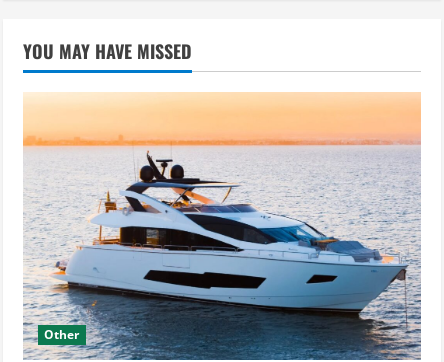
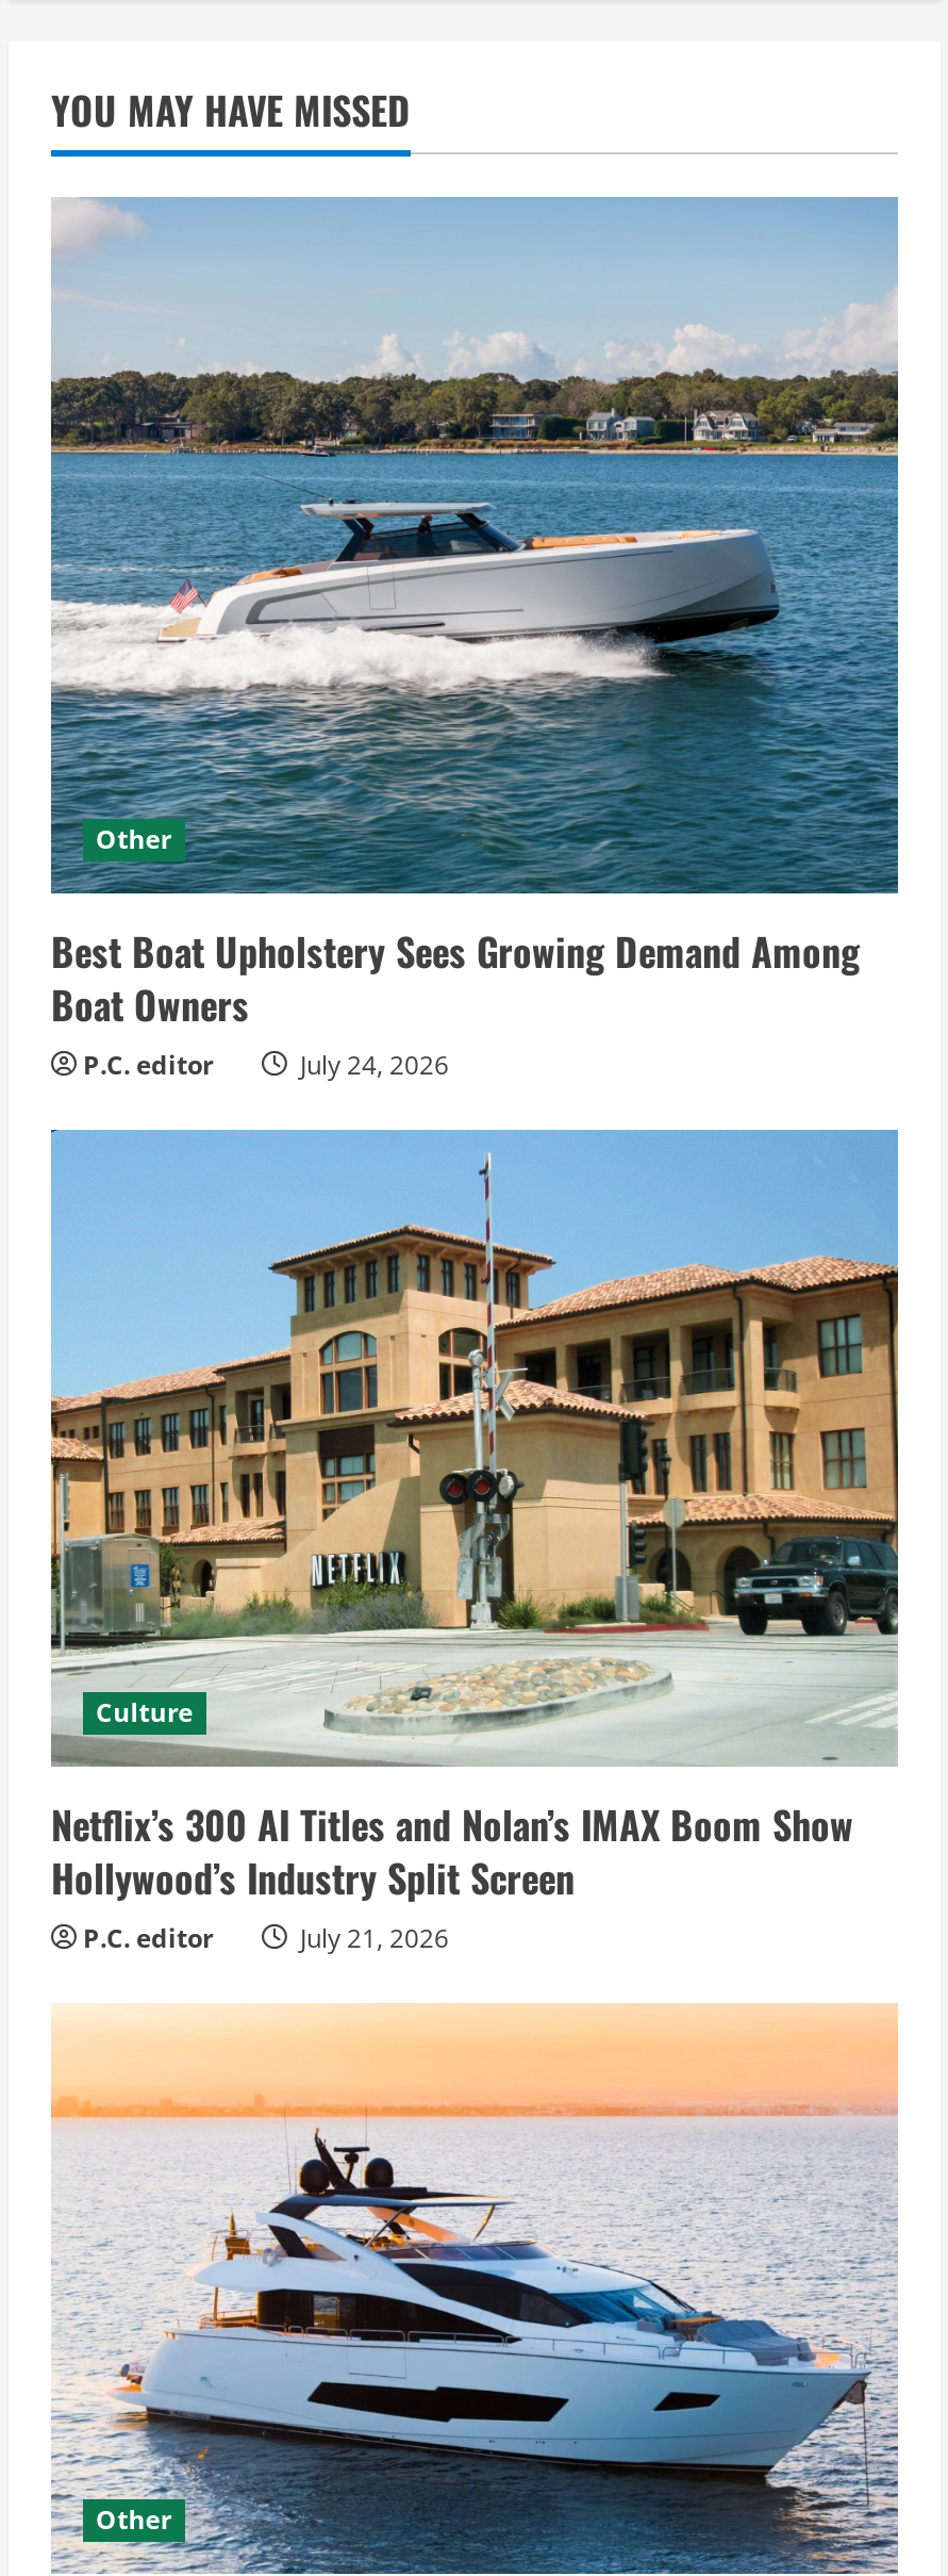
none -> [49,196,900,1083] [image] | Other | Best Boat Upholstery Sees Growing Demand Among | Boat Owners | P.C. editor | July 24, 2026
none -> [49,1129,900,1956] [image] | Culture | Netflix’s 300 AI Titles and Nolan’s IMAX Boom Show | Hollywood’s Industry Split Screen | P.C. editor | July 21, 2026

